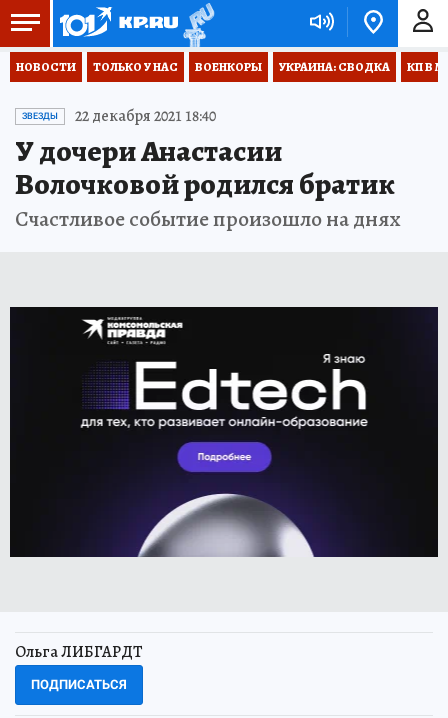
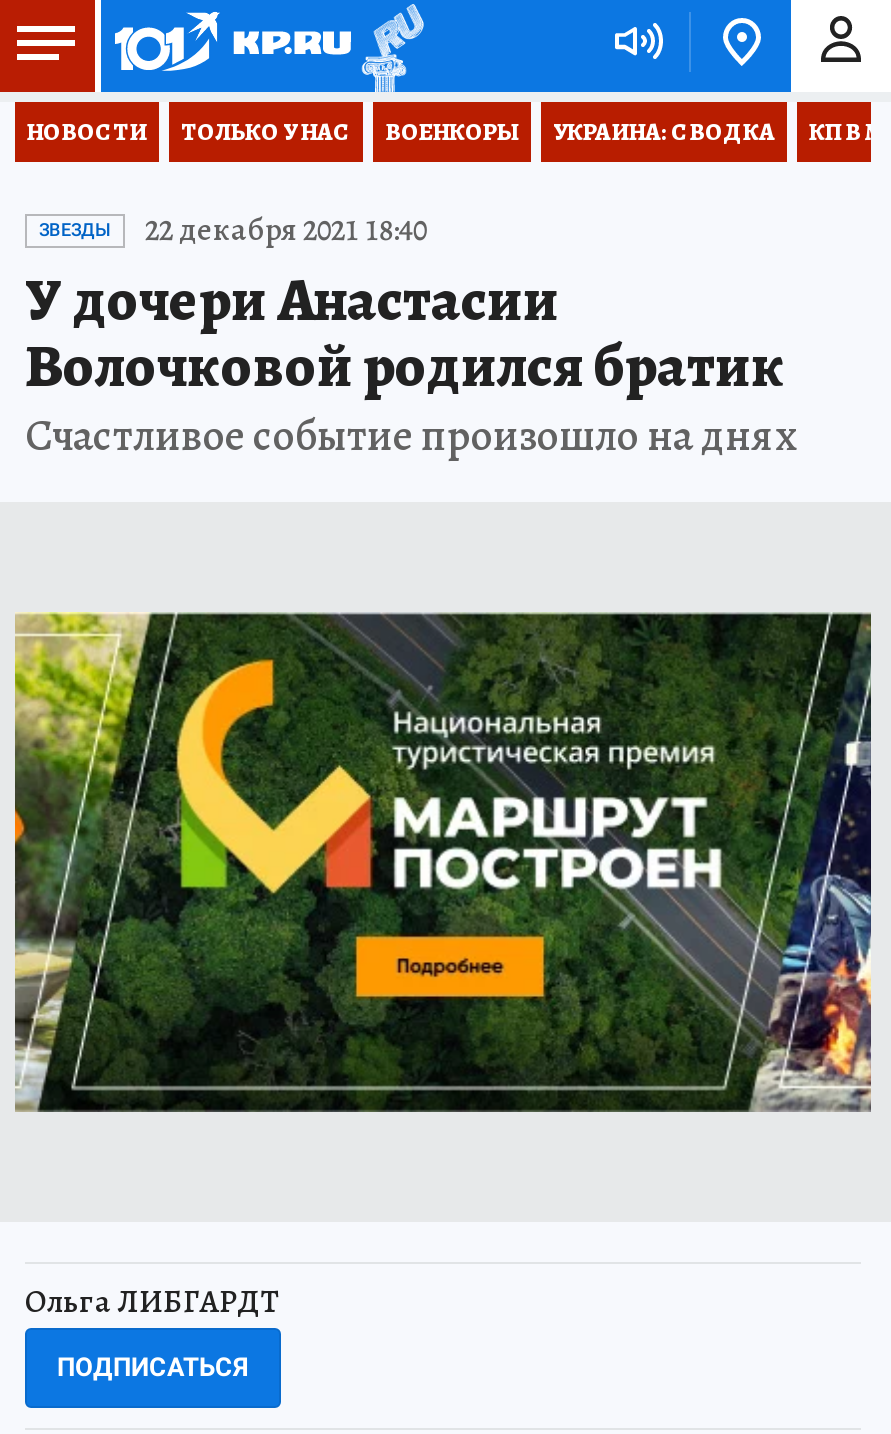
[9,306,439,557] [image] -> [13,612,873,1114] [image]

